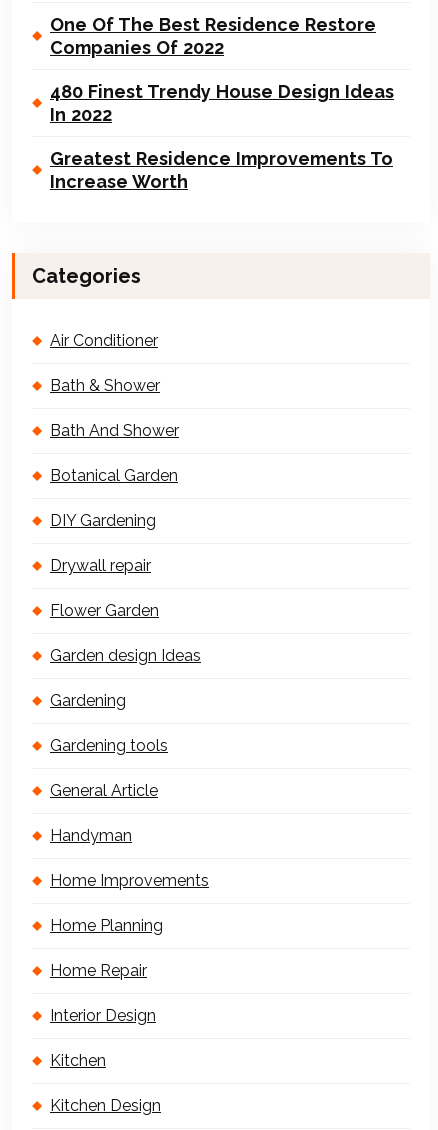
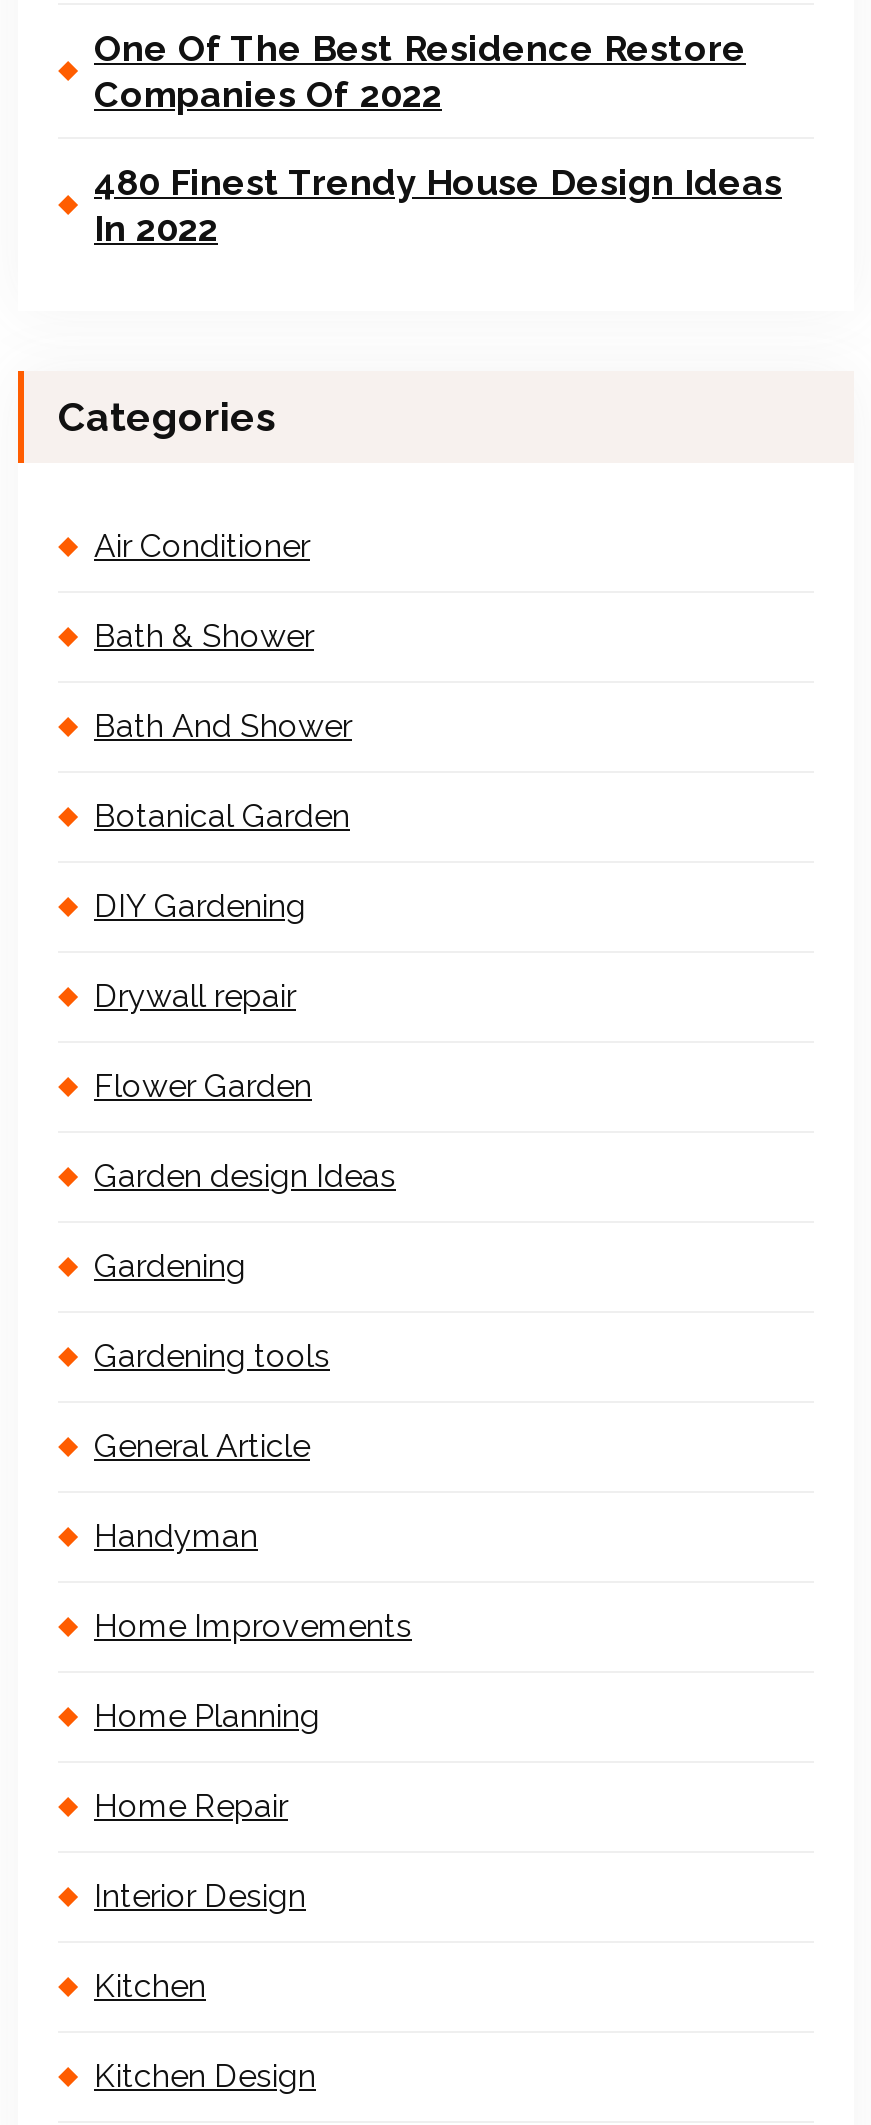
[50,148,393,192] Greatest Residence Improvements To | Increase Worth -> none

